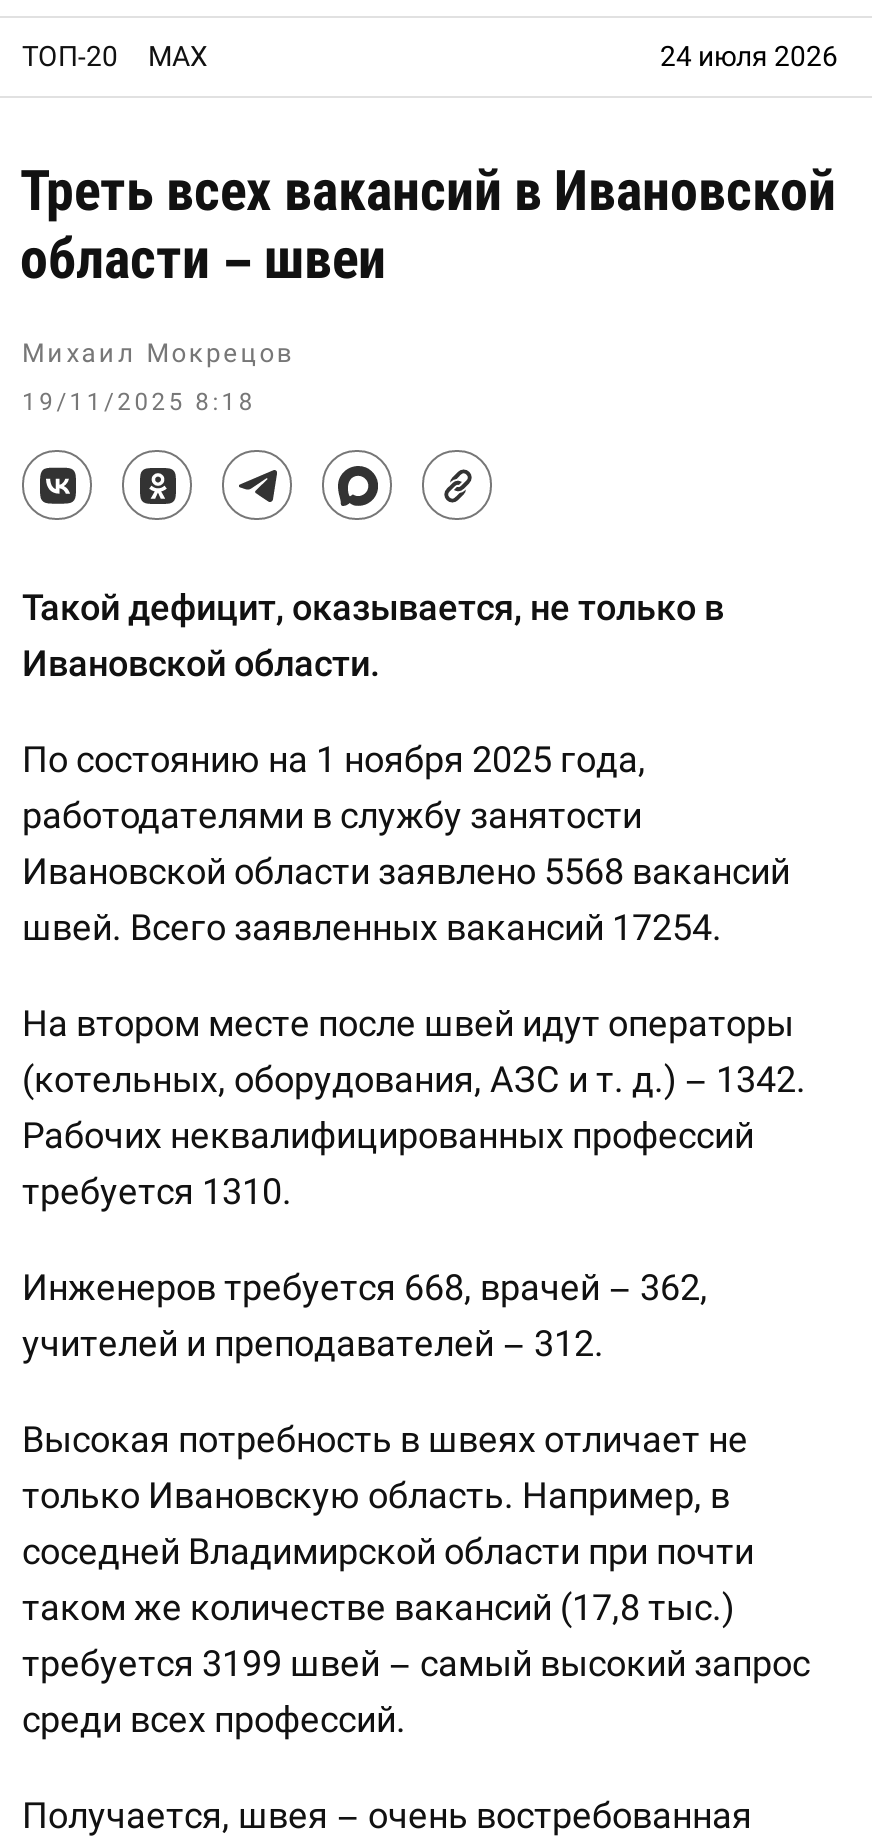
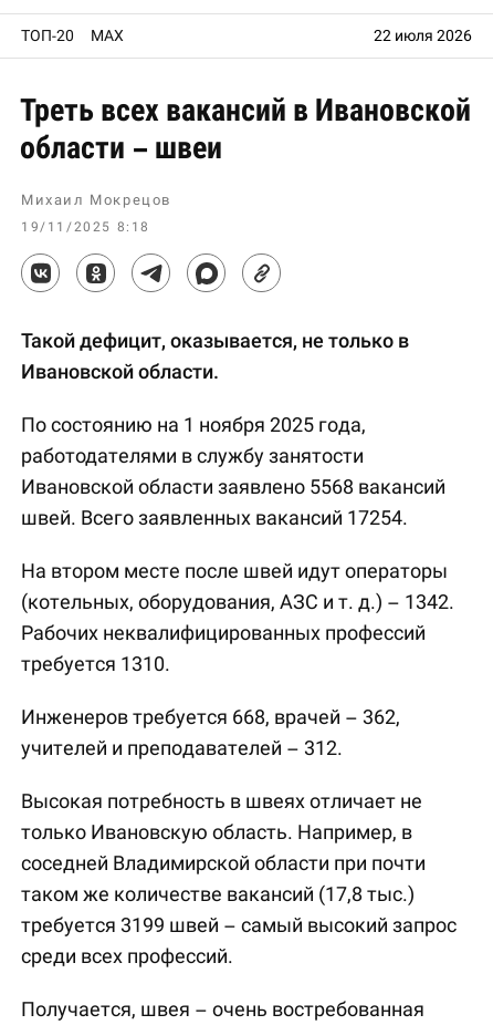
[660,40,838,72] 24 июля 2026 -> [374,27,472,44] 22 июля 2026

